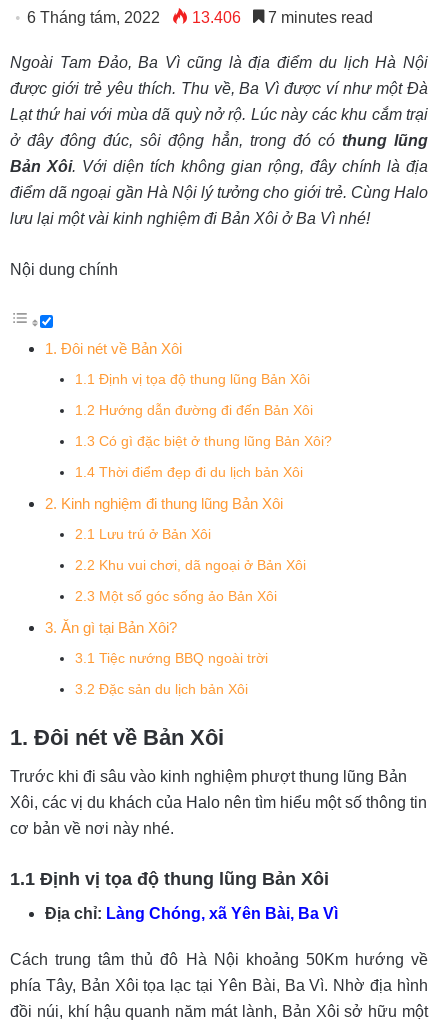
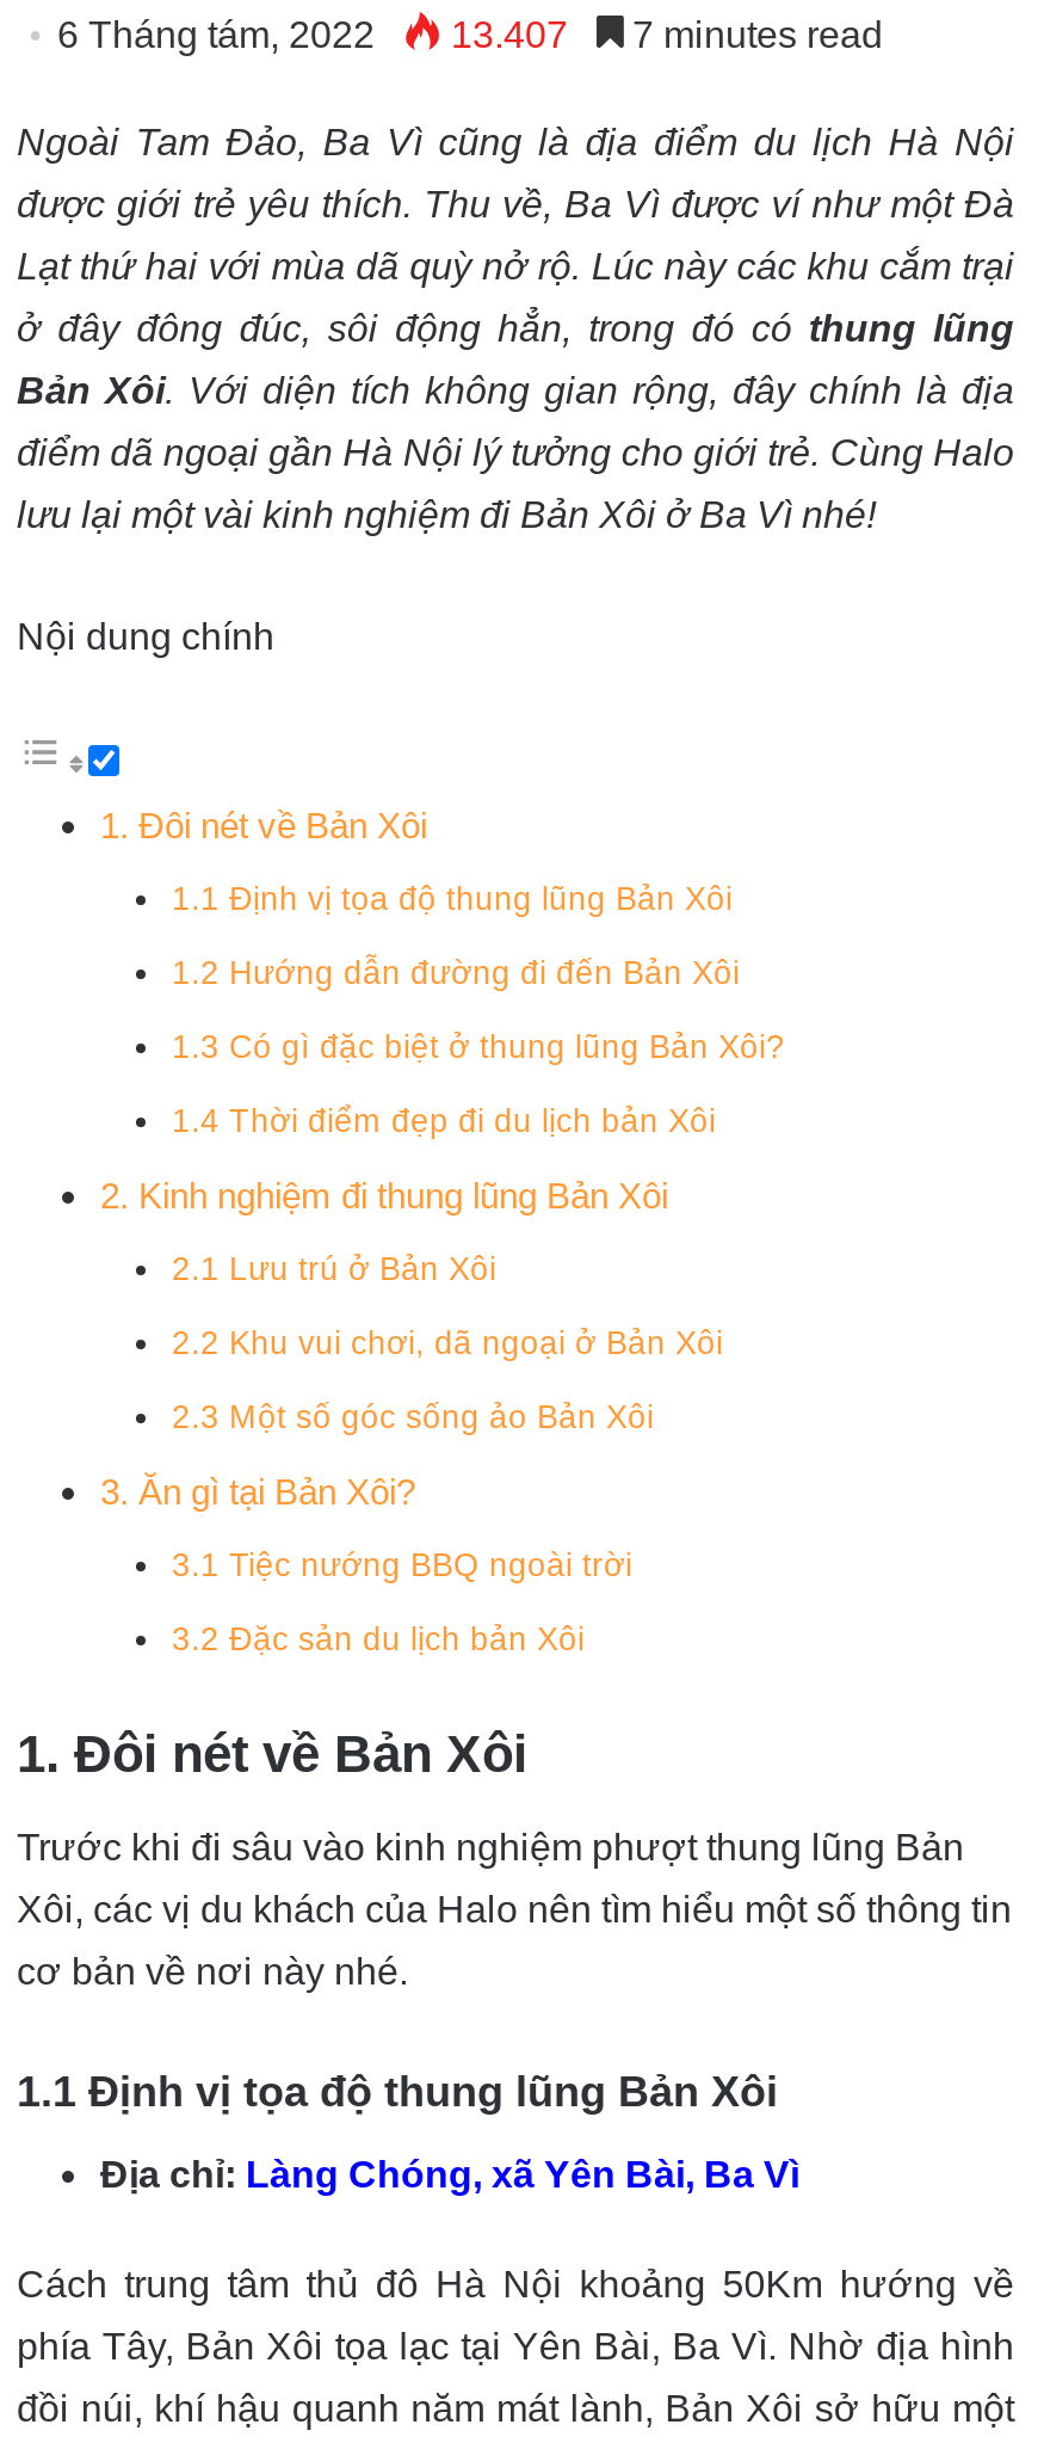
[27,9,373,26] 6 Tháng tám, 2022 13.406 7 minutes read -> [57,14,883,55] 6 Tháng tám, 2022 13.407 7 minutes read

